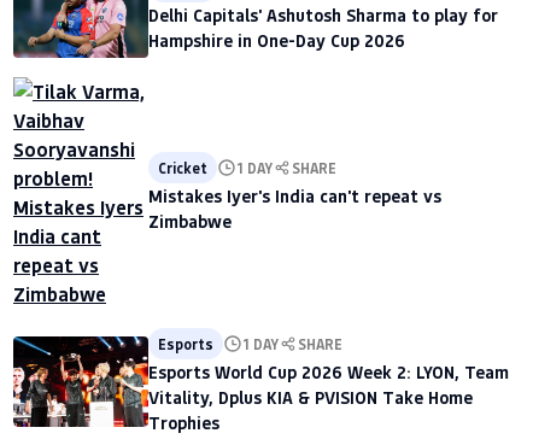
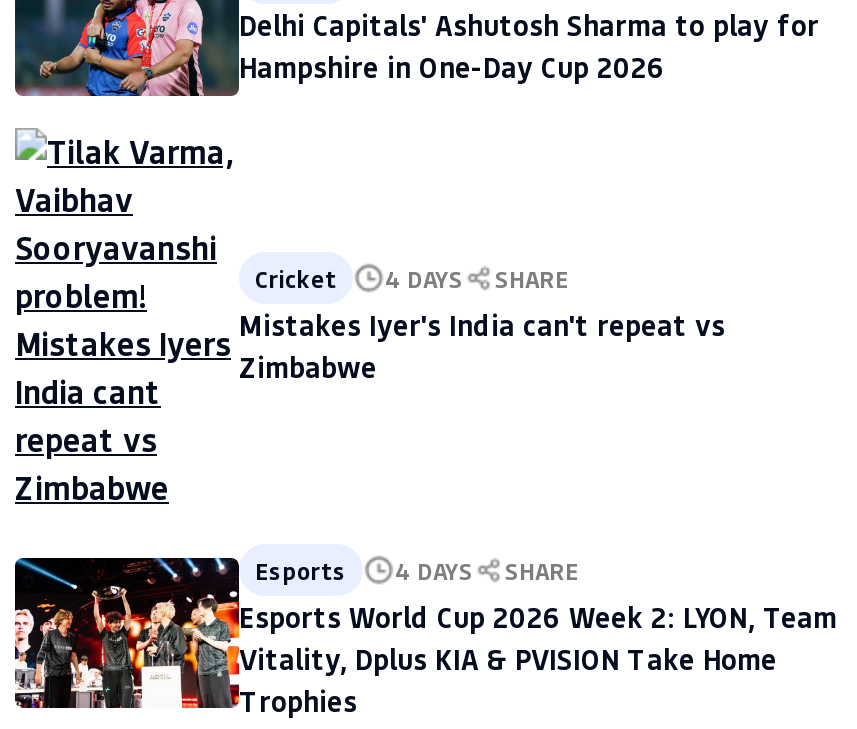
[158,158,336,177] Cricket 1 DAY SHARE -> [255,262,569,294] Cricket 4 DAYS SHARE
[158,334,342,353] Esports 1 DAY SHARE -> [255,554,579,586] Esports 4 DAYS SHARE

